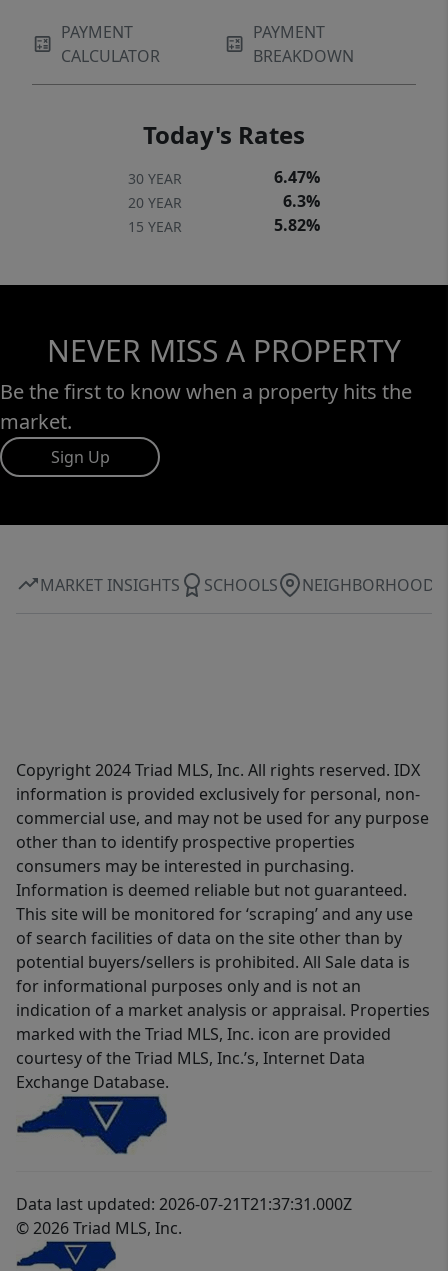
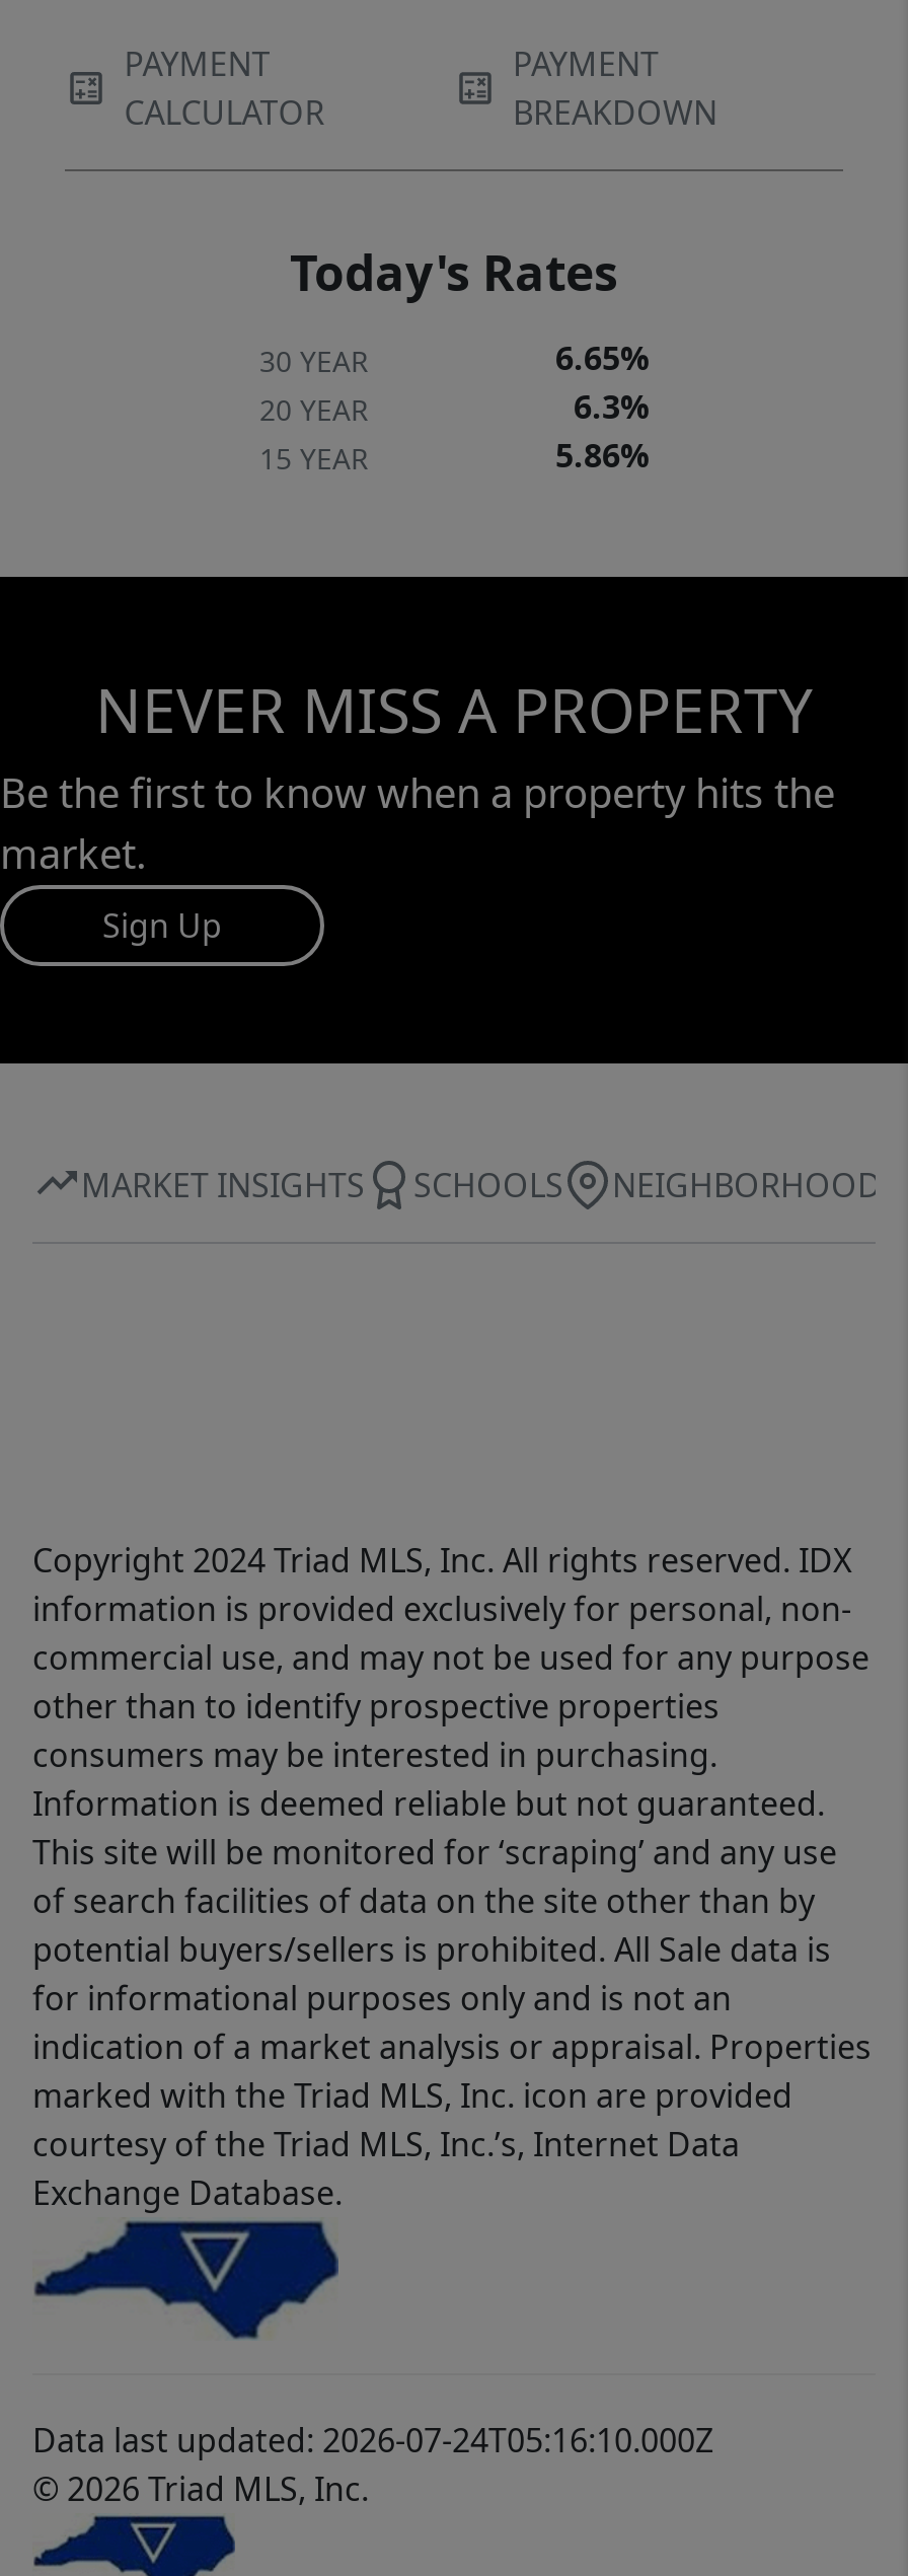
[274,166,320,188] 6.47% -> [555,336,649,381] 6.65%
[274,214,320,236] 5.82% -> [555,433,649,478] 5.86%
[16,1193,352,1215] Data last updated: 2026-07-21T21:37:31.000Z -> [32,2418,713,2463] Data last updated: 2026-07-24T05:16:10.000Z

